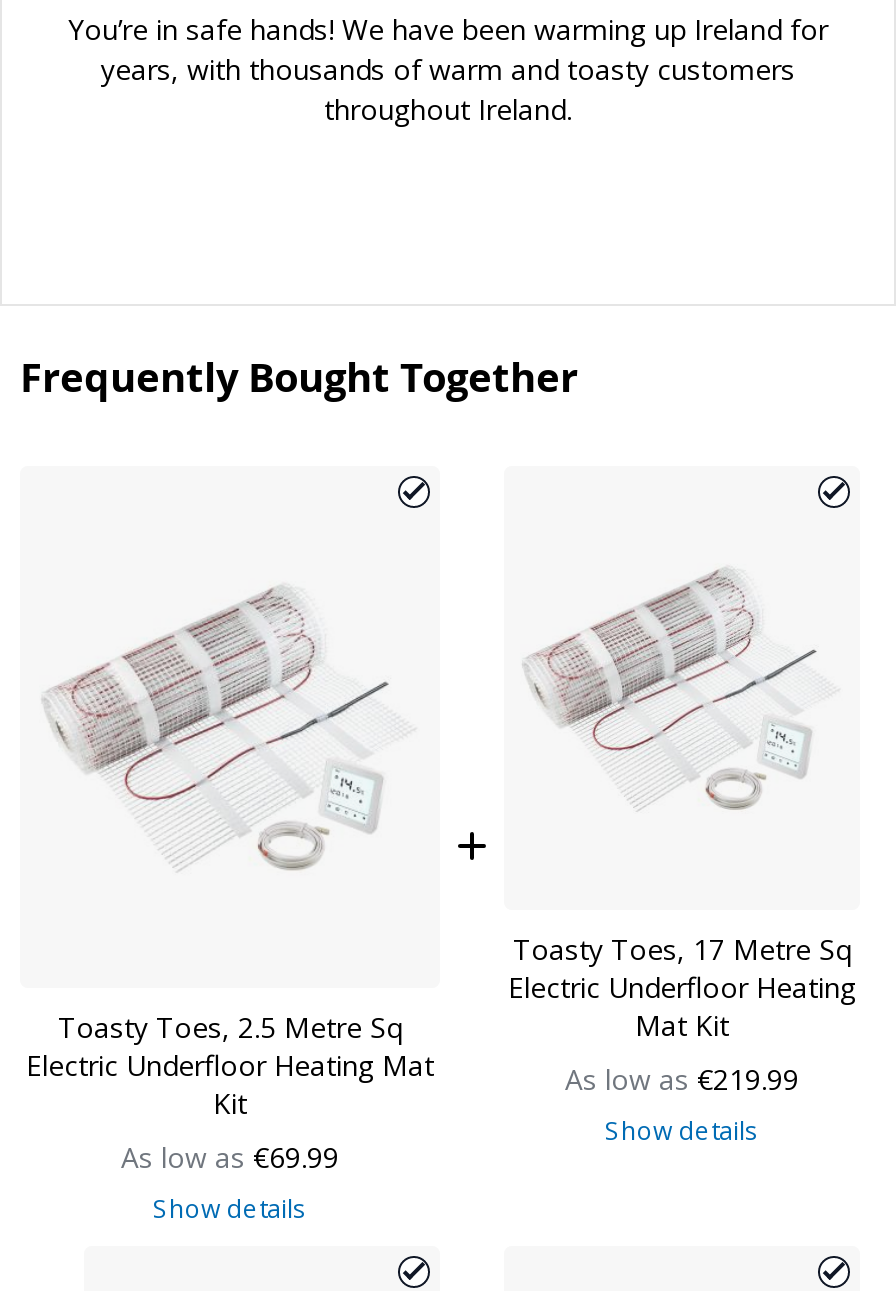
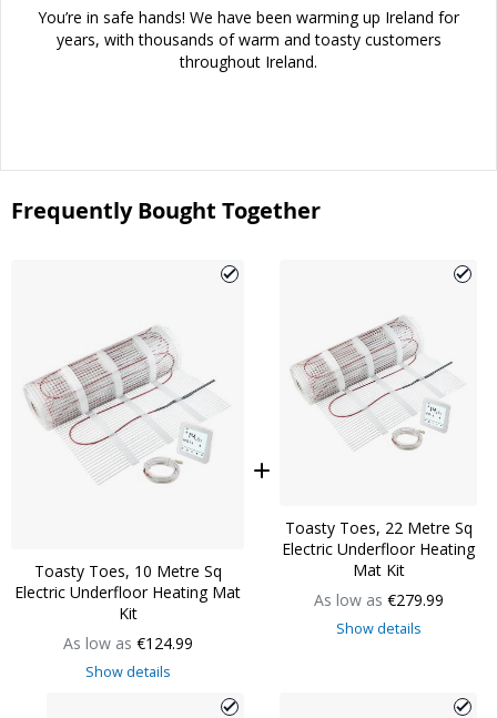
[513,929,851,967] Toasty Toes, 17 Metre Sq -> [285,517,472,538] Toasty Toes, 22 Metre Sq
[58,1009,402,1047] Toasty Toes, 2.5 Metre Sq -> [34,561,221,582] Toasty Toes, 10 Metre Sq
[565,1059,799,1097] As low as €219.99 -> [313,589,443,610] As low as €279.99
[121,1139,339,1177] As low as €69.99 -> [63,633,192,654] As low as €124.99

